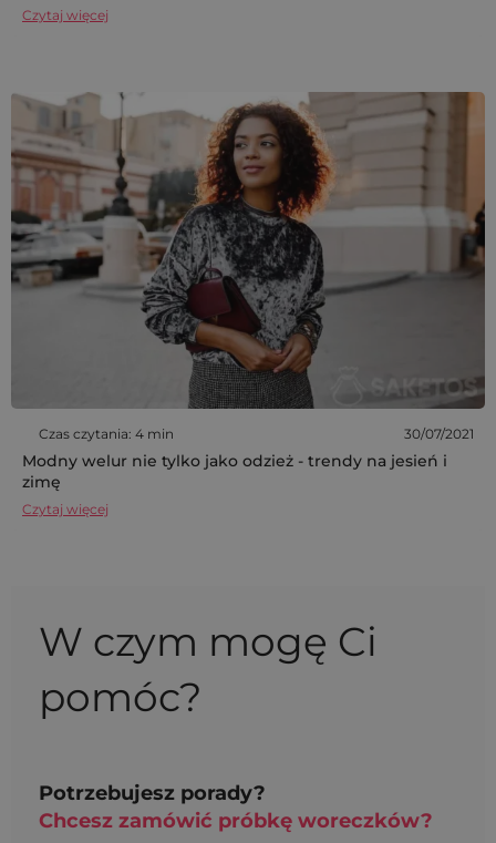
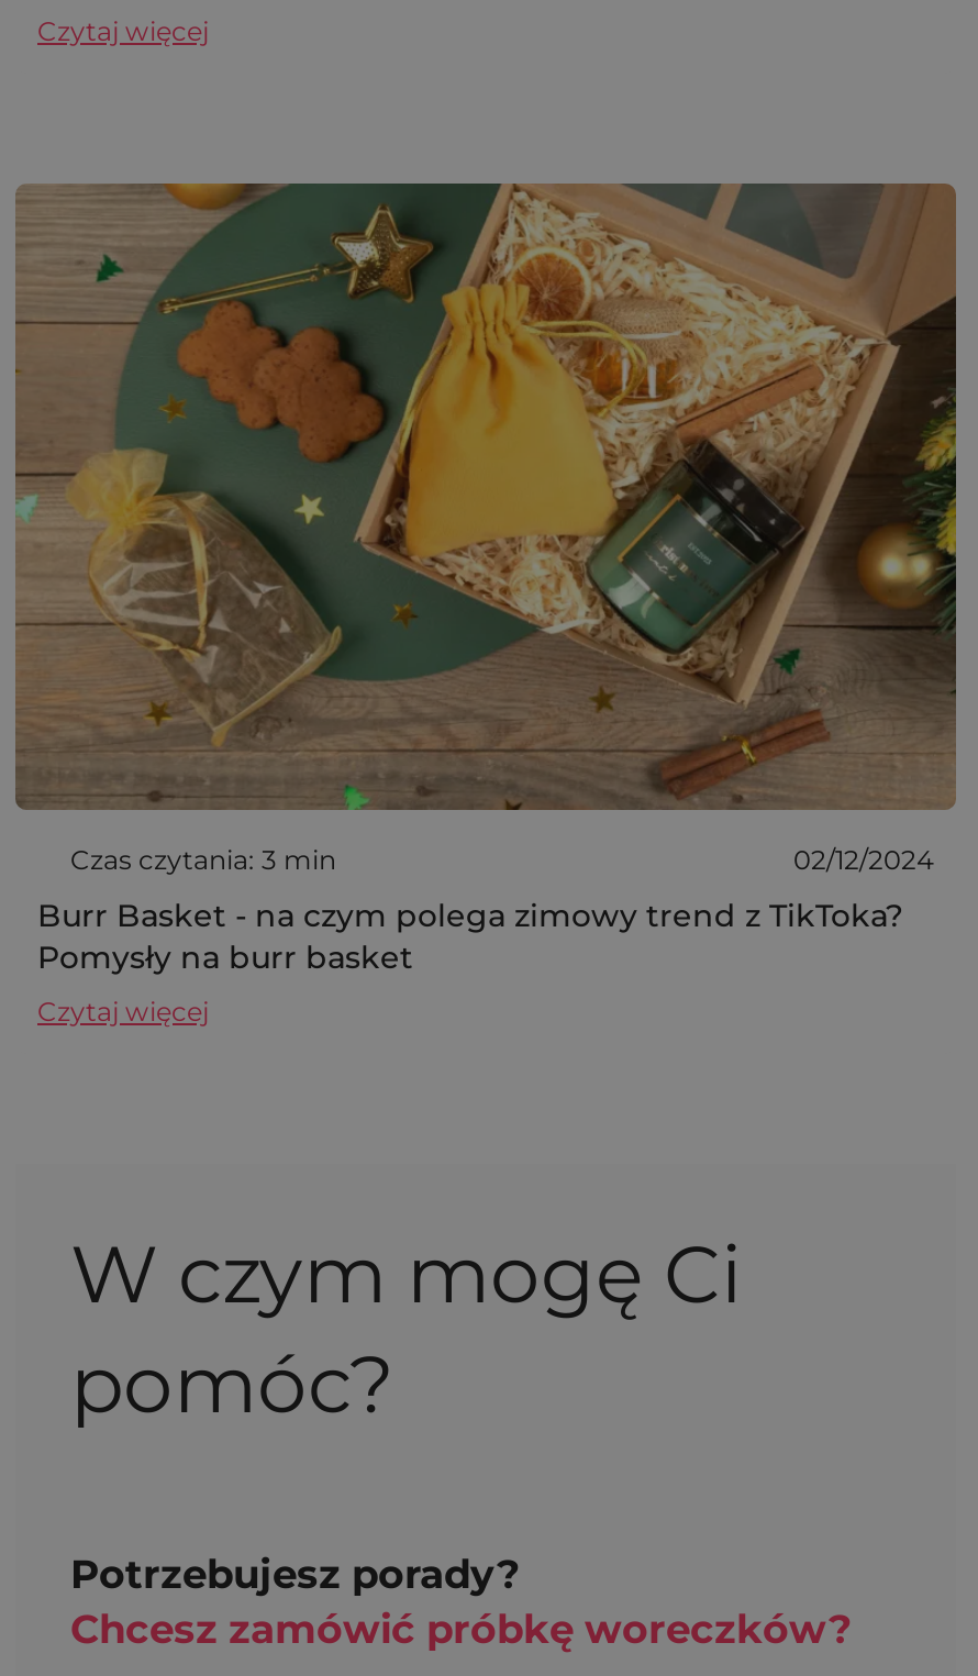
[10,92,486,442] [image] | Czas czytania: 4 min | 30/07/2021 -> [13,180,958,876] [image] | Czas czytania: 3 min | 02/12/2024
[22,451,447,492] Modny welur nie tylko jako odzież - trendy na jesień i | zimę -> [37,895,903,976] Burr Basket - na czym polega zimowy trend z TikToka? | Pomysły na burr basket

